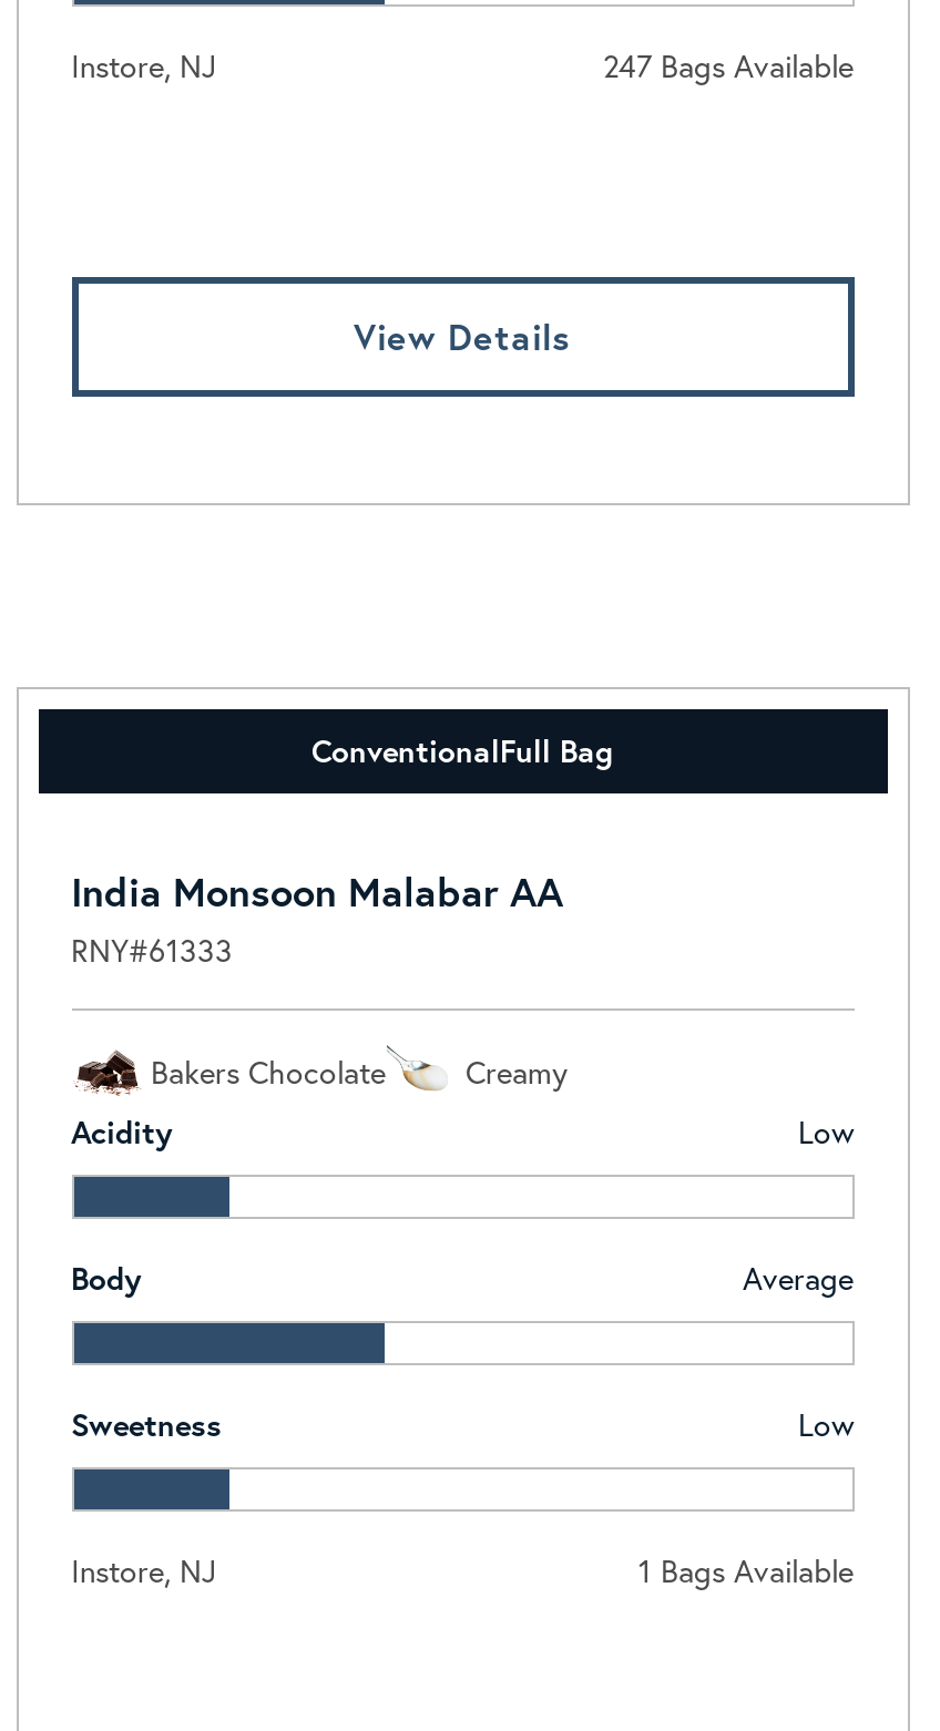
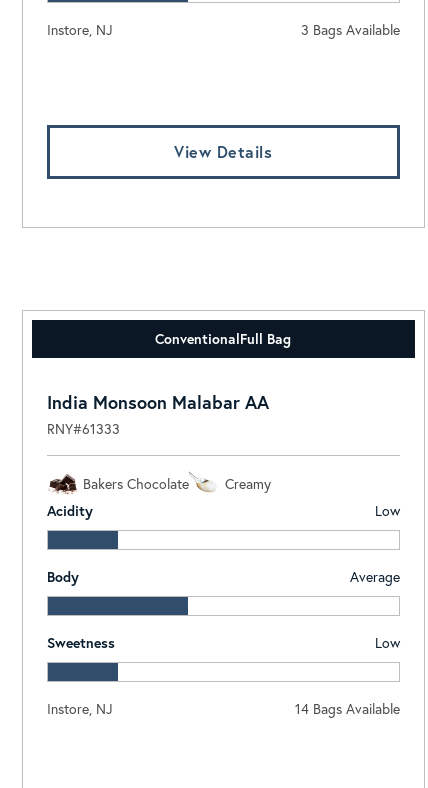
[603,44,854,86] 247 Bags Available -> [300,20,399,39] 3 Bags Available
[638,1549,854,1591] 1 Bags Available -> [294,699,399,718] 14 Bags Available

